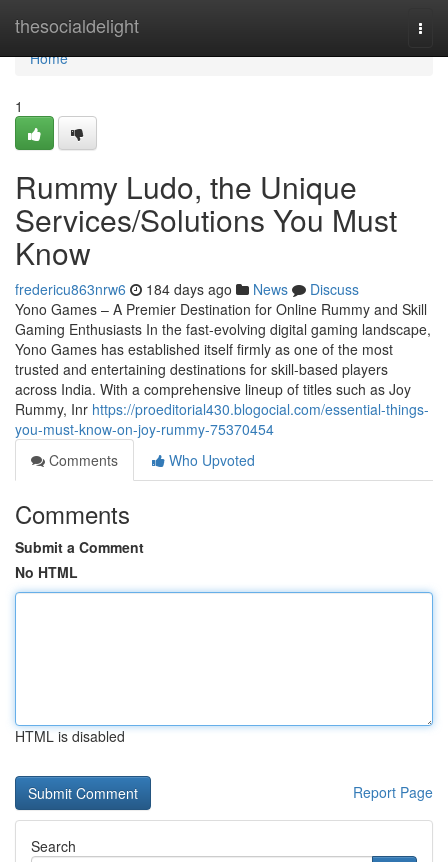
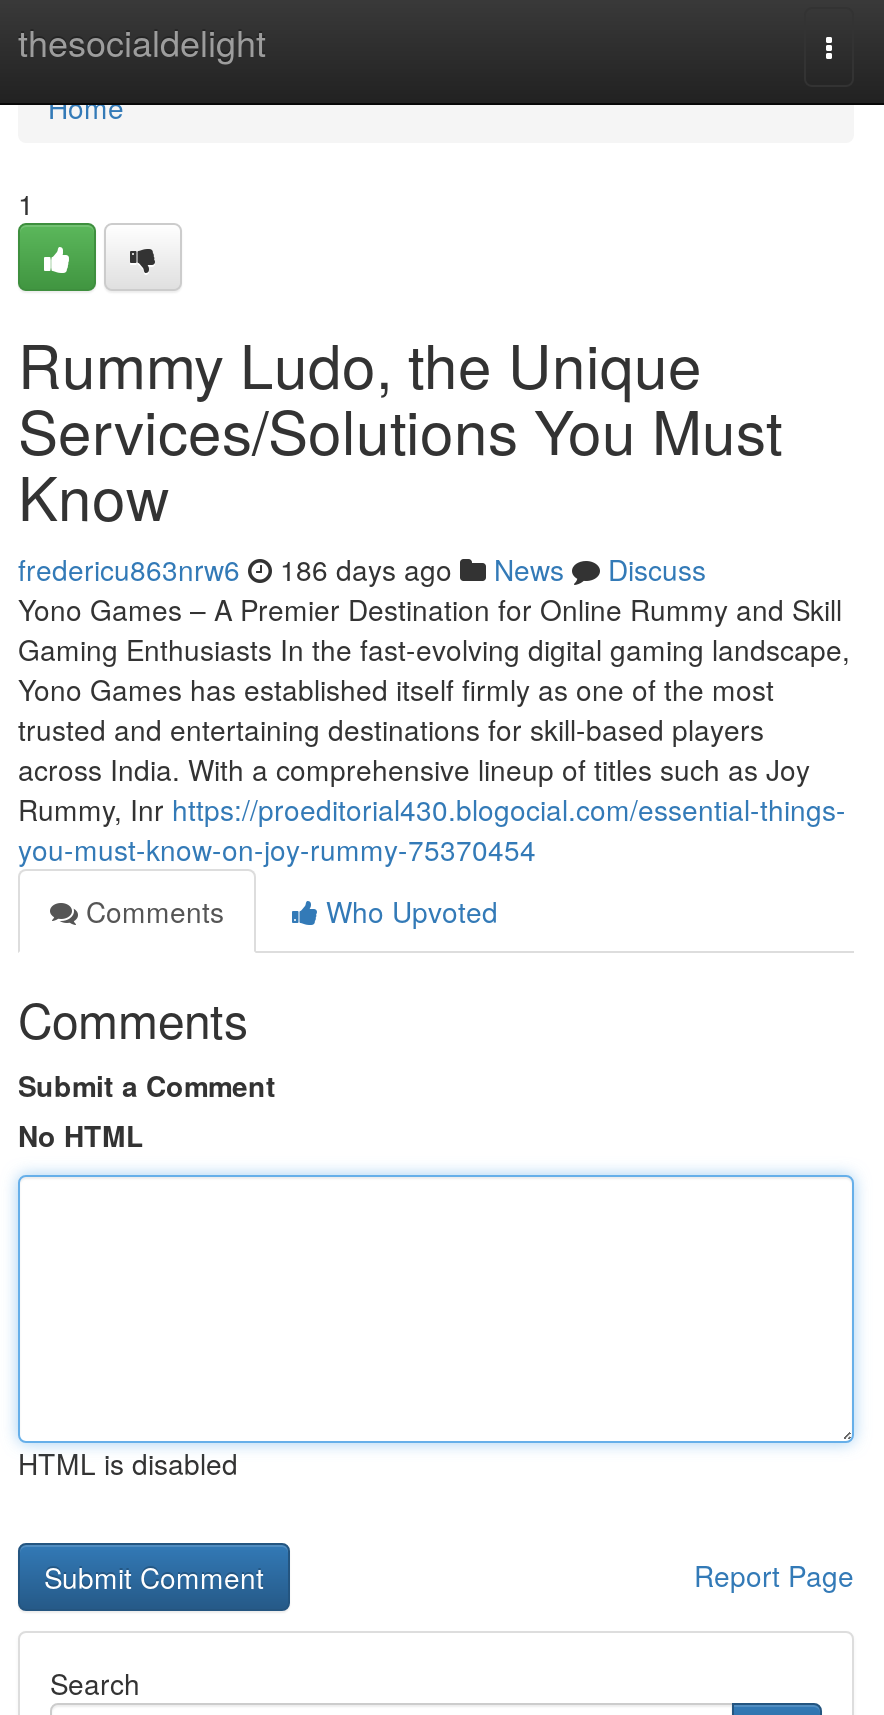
[15,279,359,299] fredericu863nrw6 184 days ago News Discuss -> [18,549,706,589] fredericu863nrw6 186 days ago News Discuss

